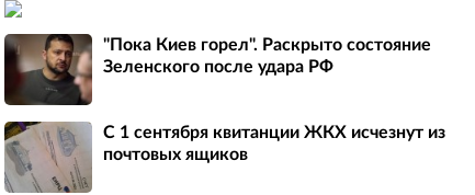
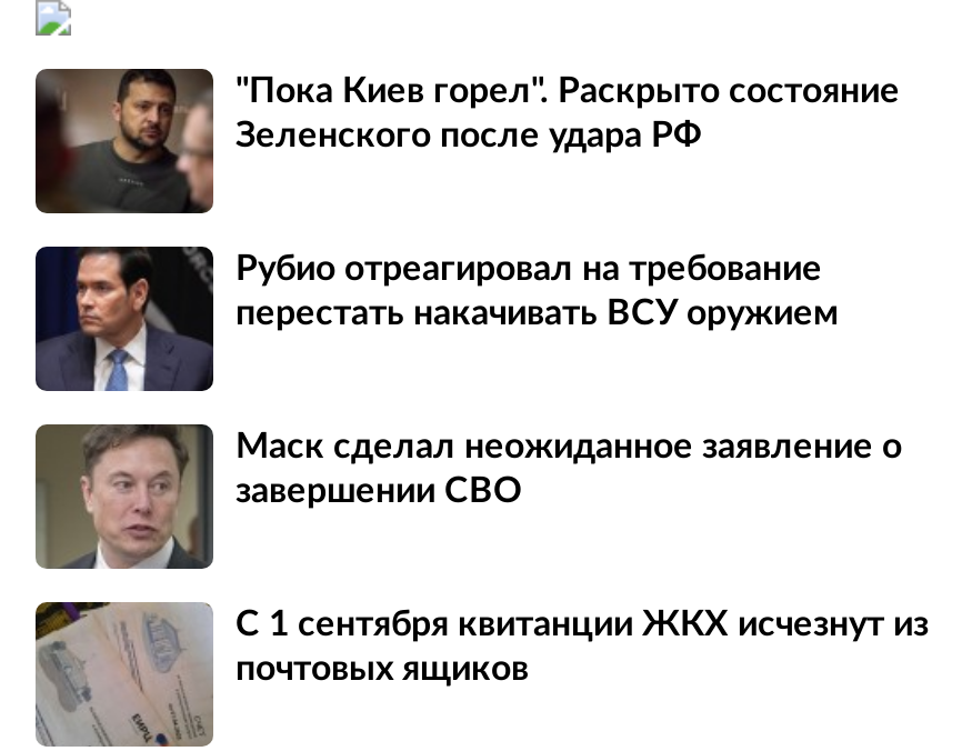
none -> [33,428,902,569] [image] | Маск сделал неожиданное заявление о | завершении СВО
none -> [36,247,838,393] [image] | Рубио отреагировал на требование | перестать накачивать ВСУ оружием

